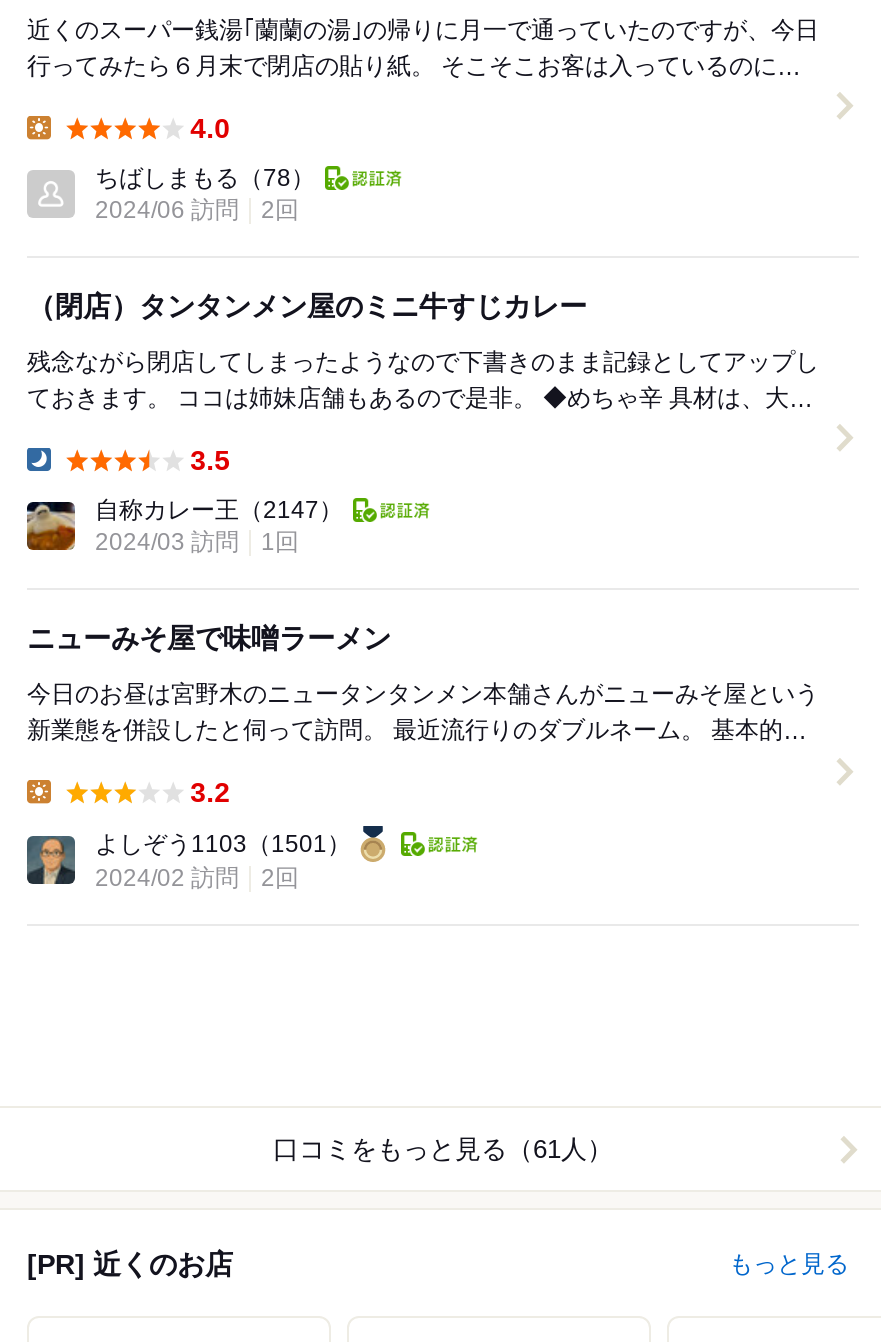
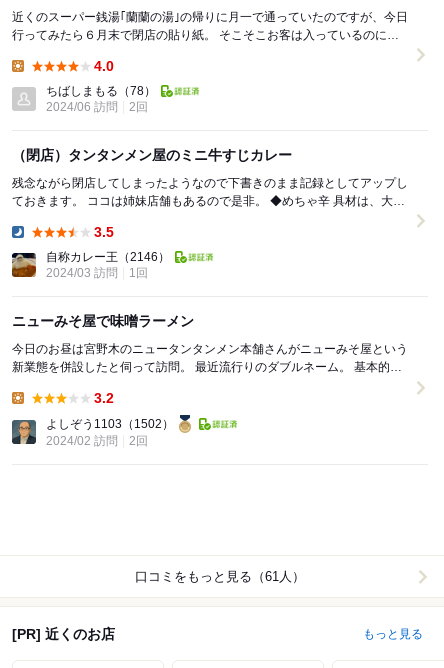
[95,497,343,525] 自称カレー王（2147） -> [46,250,170,264] 自称カレー王（2146）
[95,831,351,859] よしぞう1103（1501） -> [46,417,174,431] よしぞう1103（1502）

